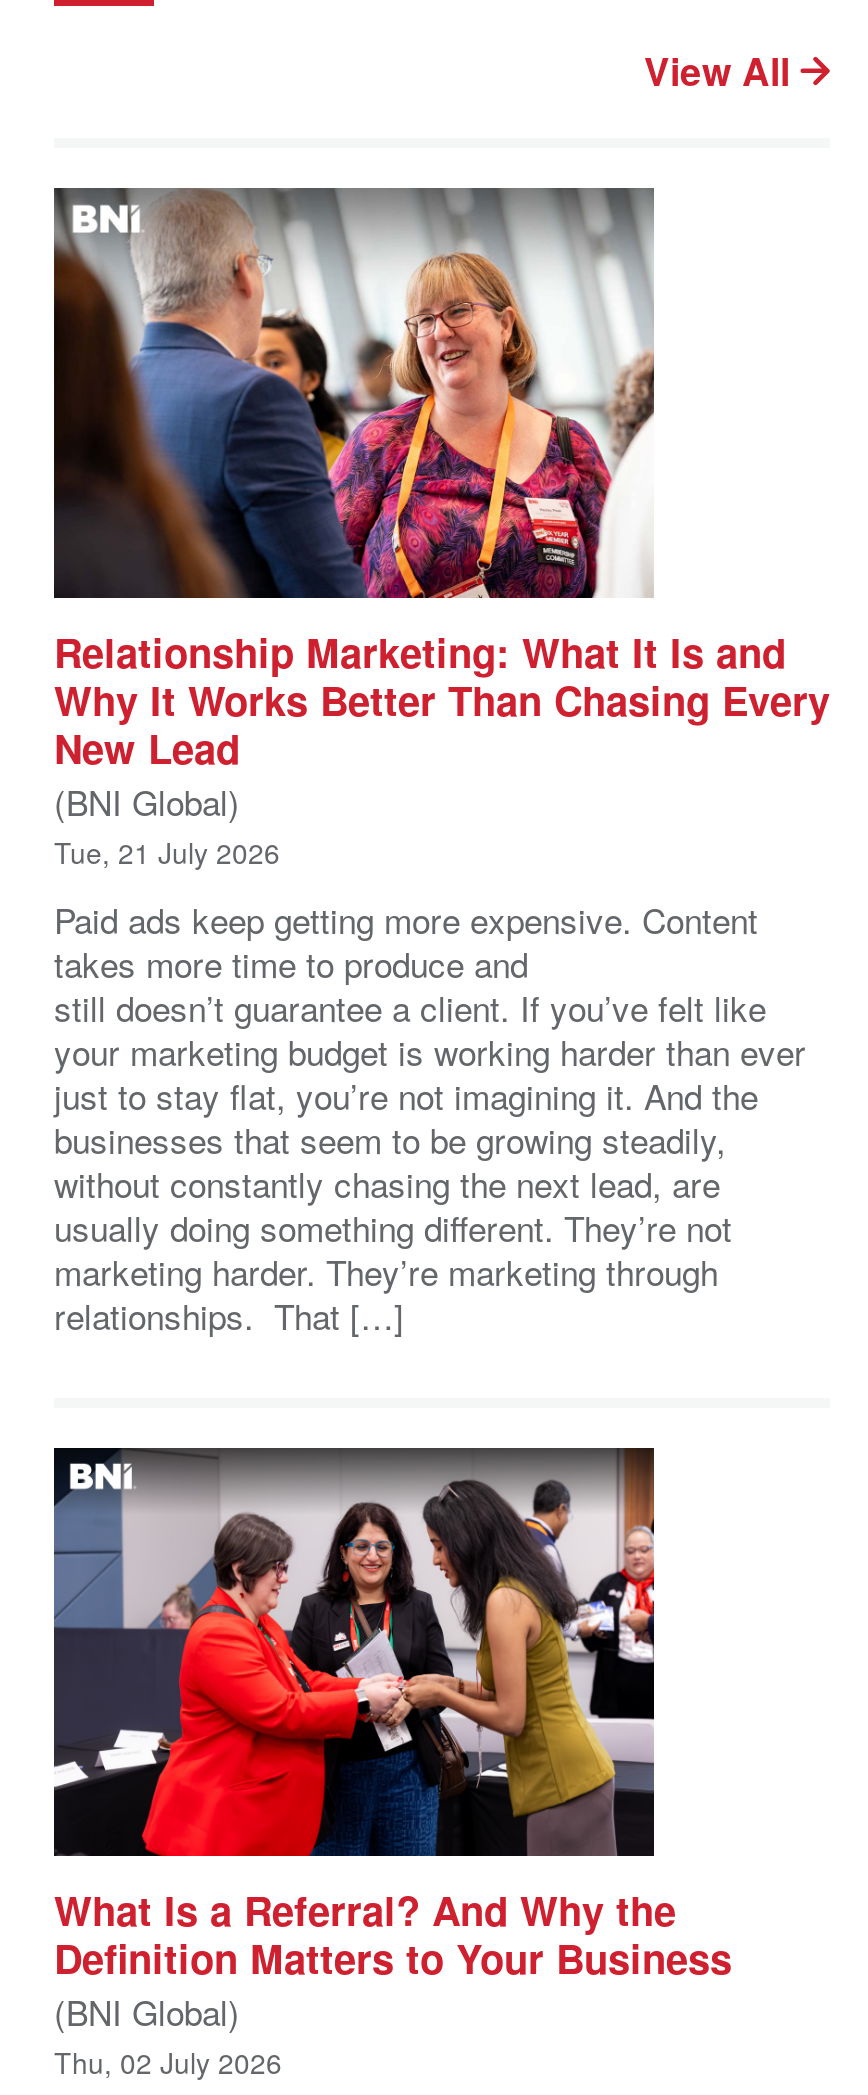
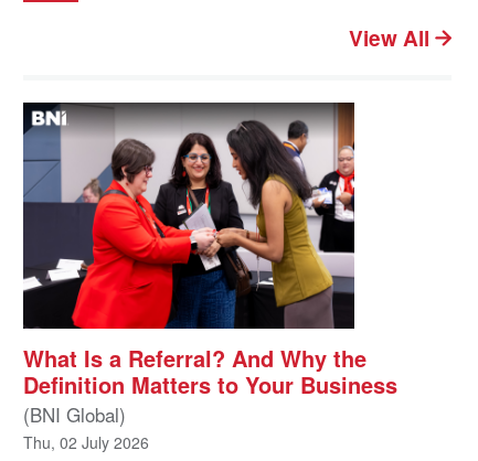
[52,188,830,1339] [image] | Relationship Marketing: What It Is and | Why It Works Better Than Chasing Every | New Lead | (BNI Global) | Tue, 21 July 2026 | Paid ads keep getting more expensive. Content | takes more time to produce and | still doesn’t guarantee a client. If you’ve felt like | your marketing budget is working harder than ever | just to stay flat, you’re not imagining it. And the | businesses that seem to be growing steadily, | without constantly chasing the next lead, are | usually doing something different. They’re not | marketing harder. They’re marketing through | relationships. That […] -> none

